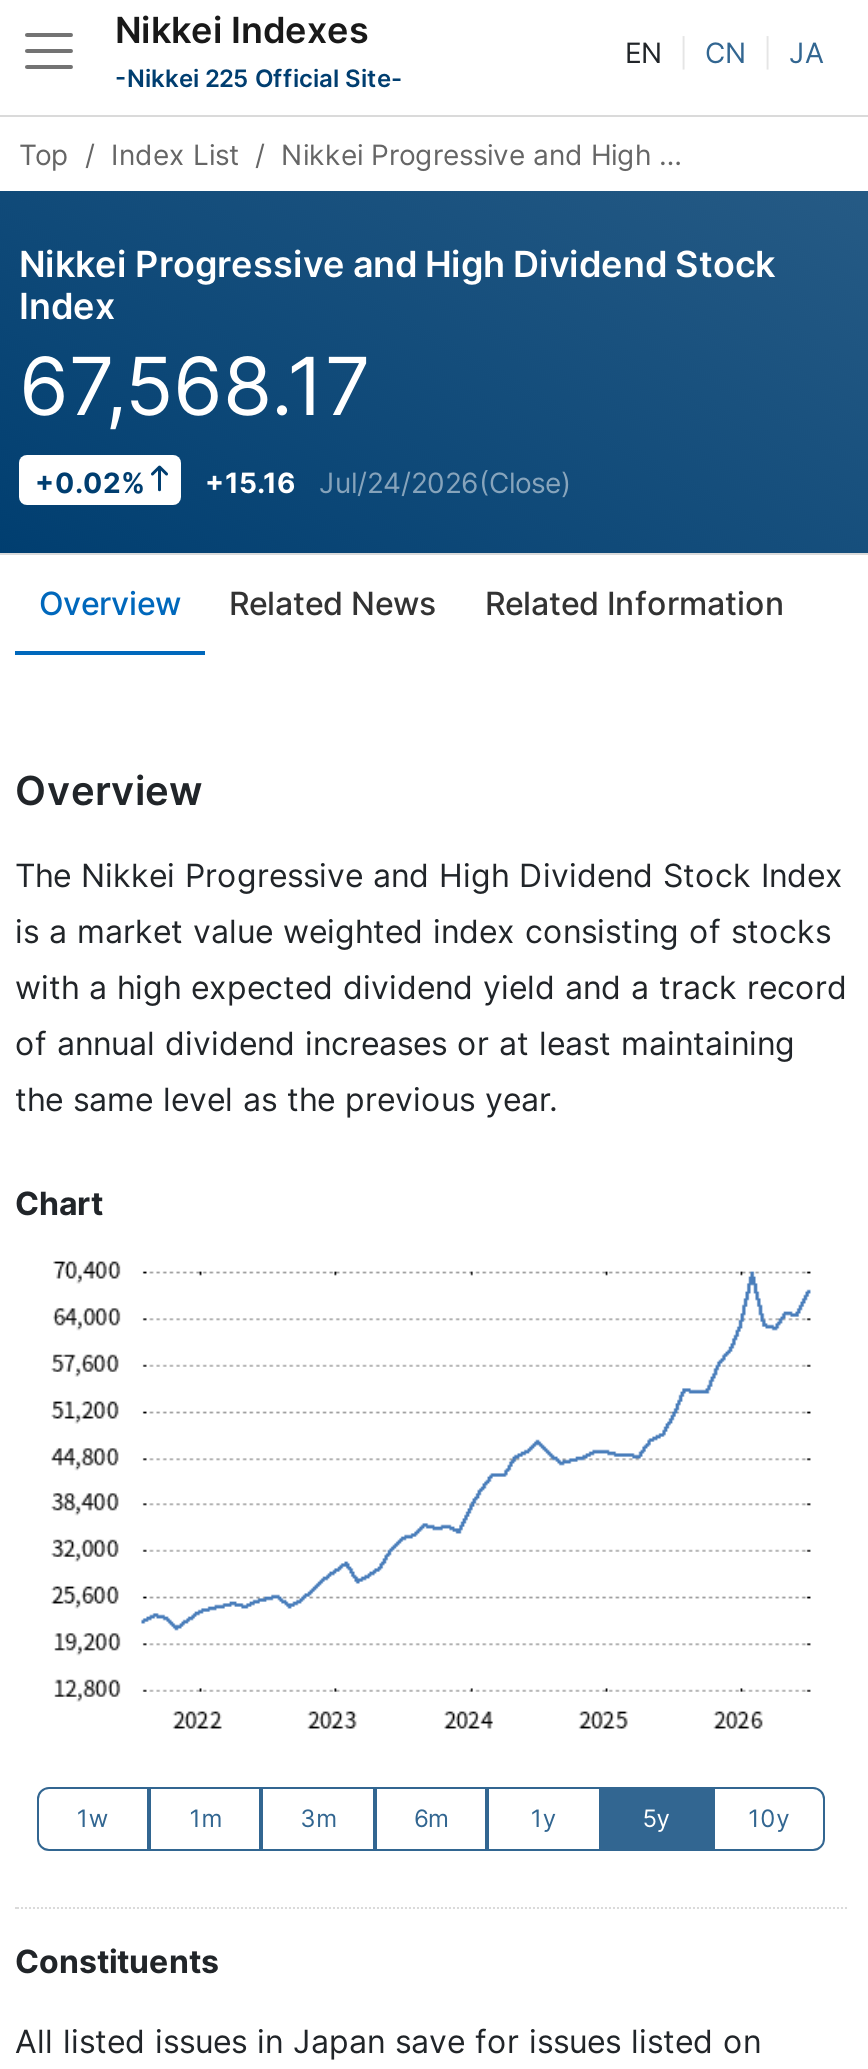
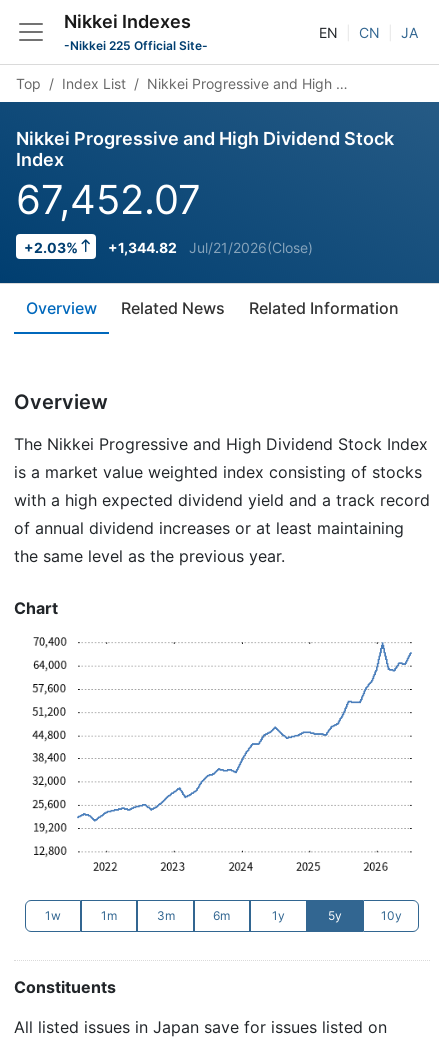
[19,337,571,499] 67,568.17 | +0.02% | +15.16 | Jul/24/2026(Close) -> [16,175,313,256] 67,452.07 | +2.03% | +1,344.82 | Jul/21/2026(Close)

